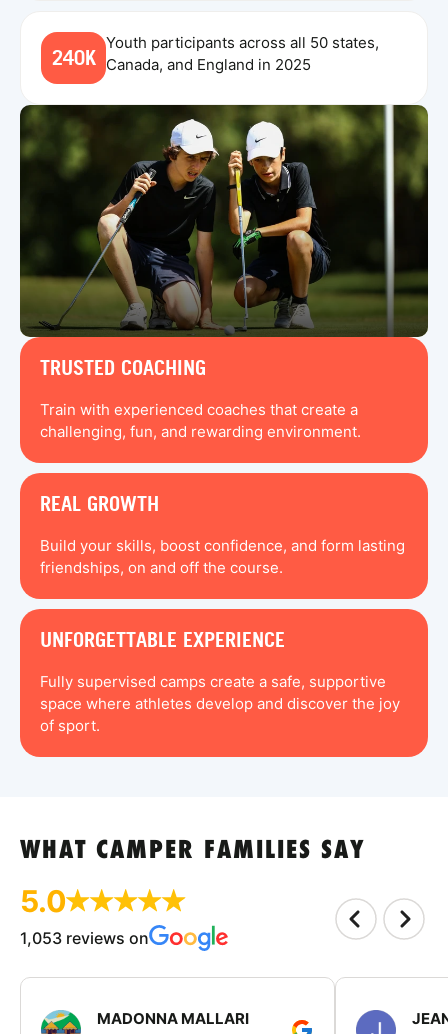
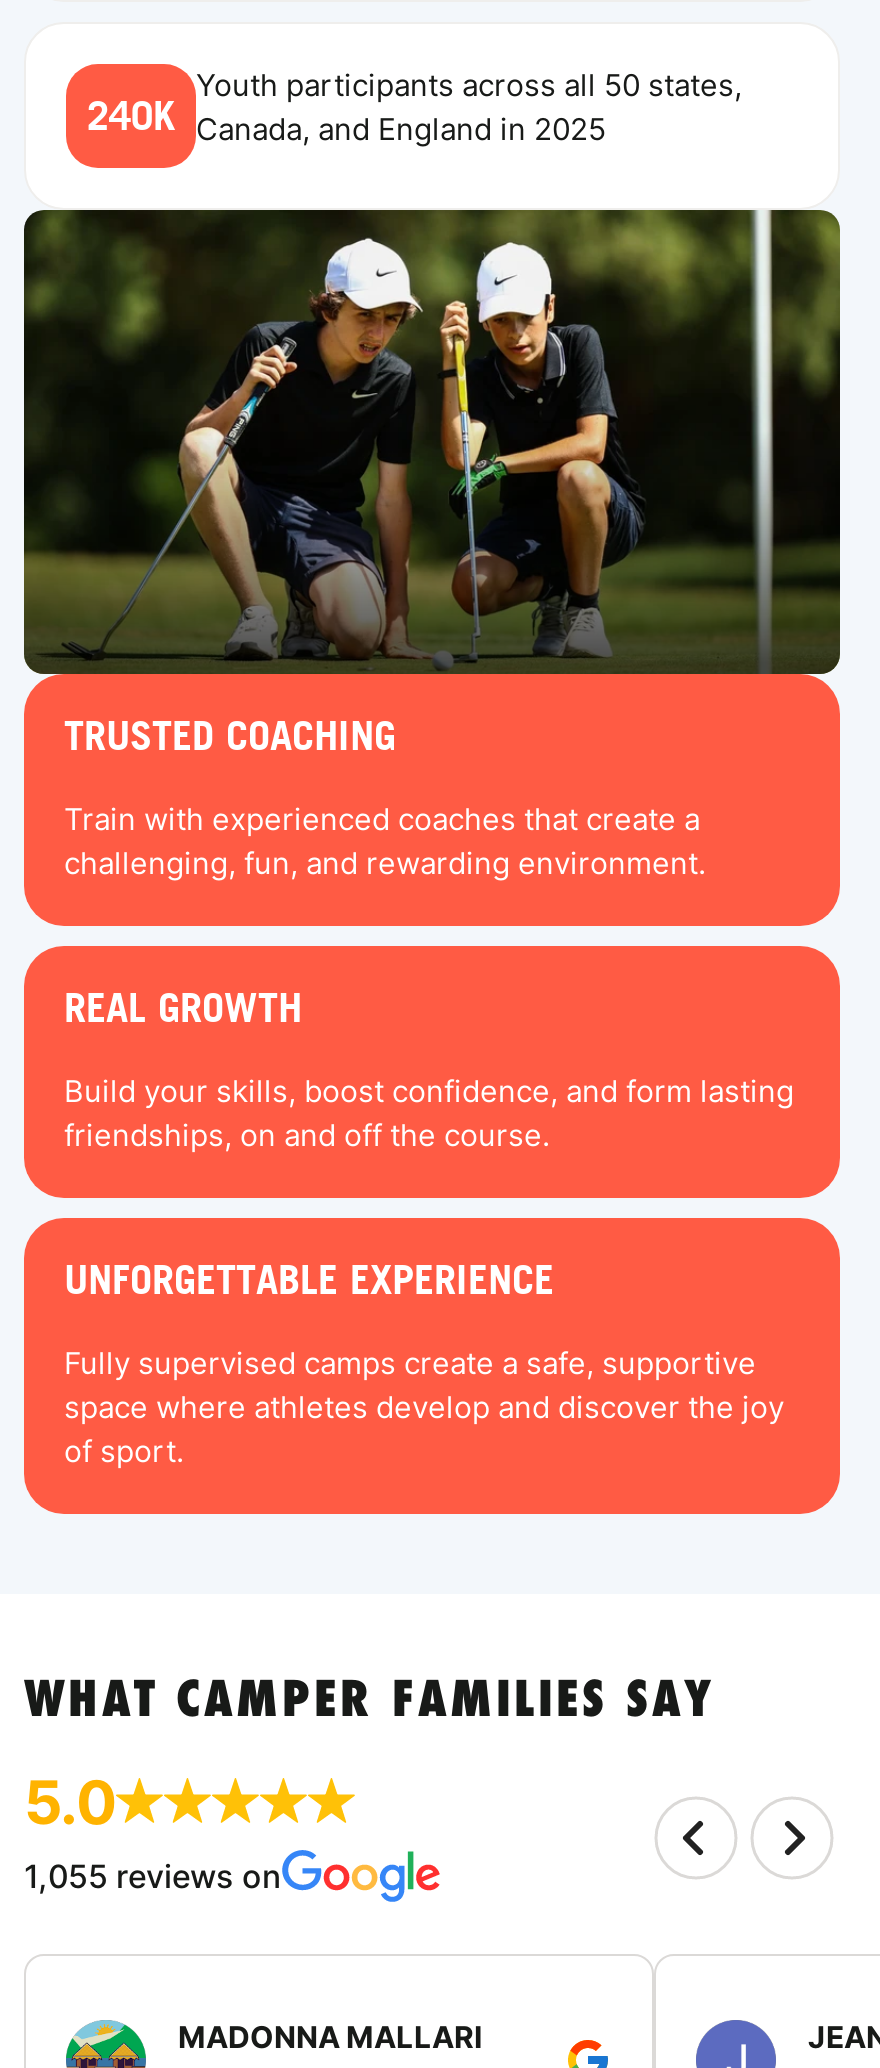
[20,928,149,948] 1,053 reviews on -> [24,1855,282,1895] 1,055 reviews on

